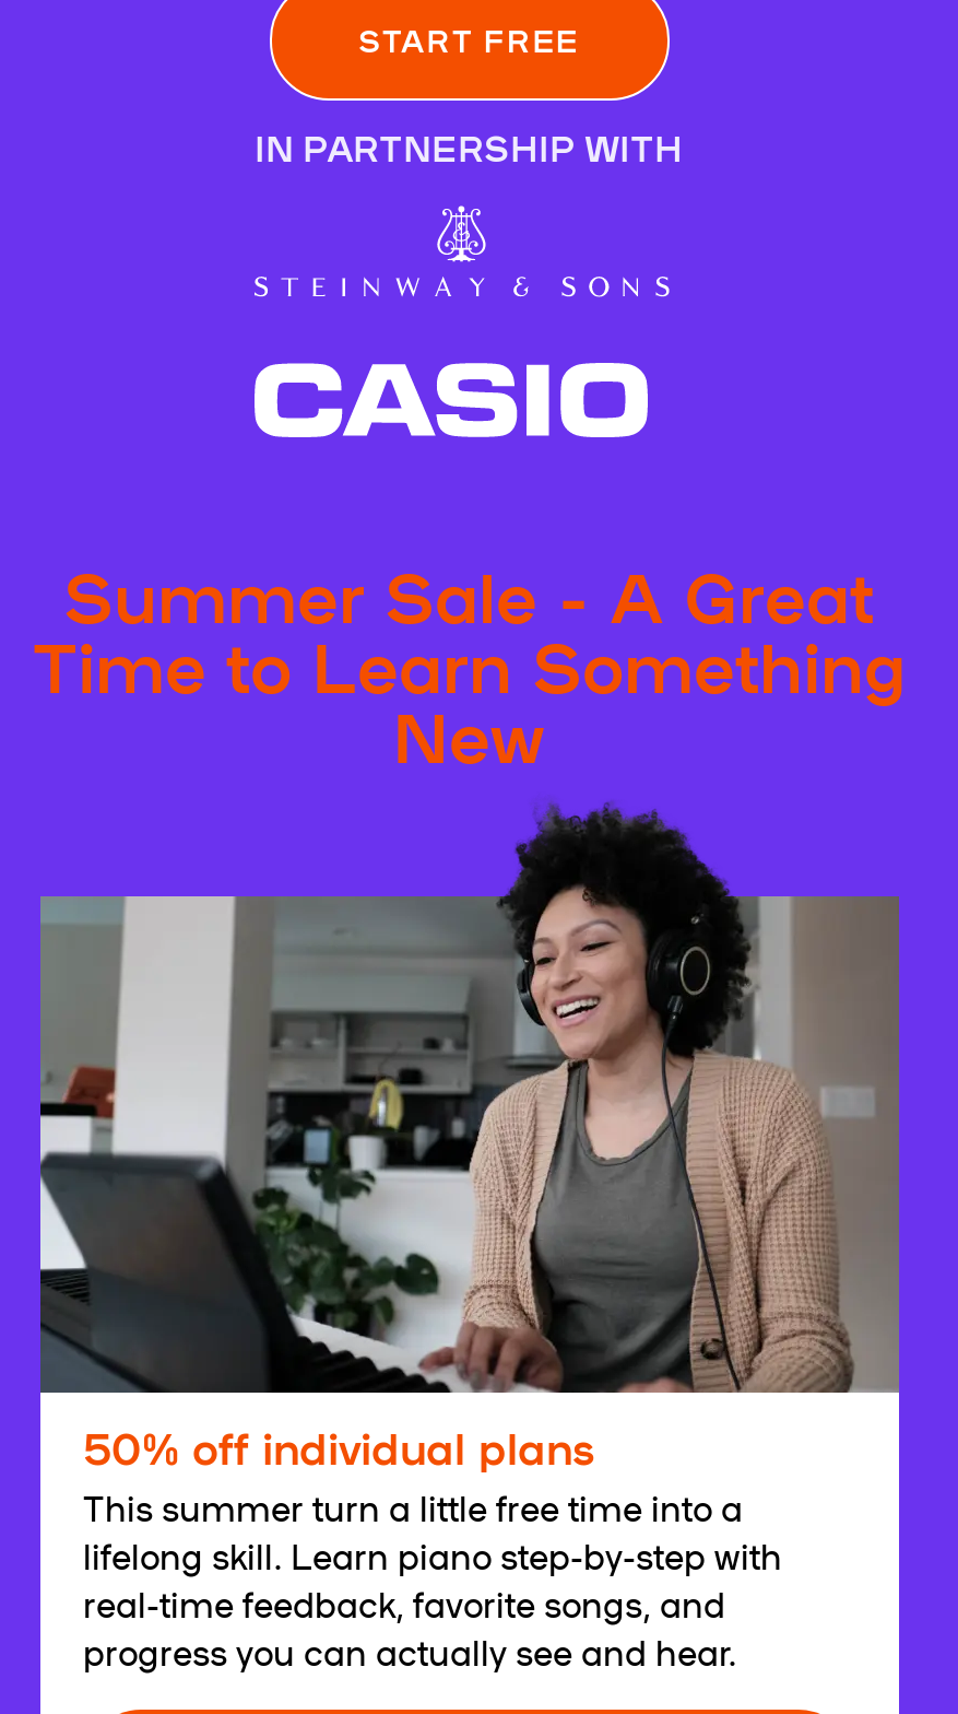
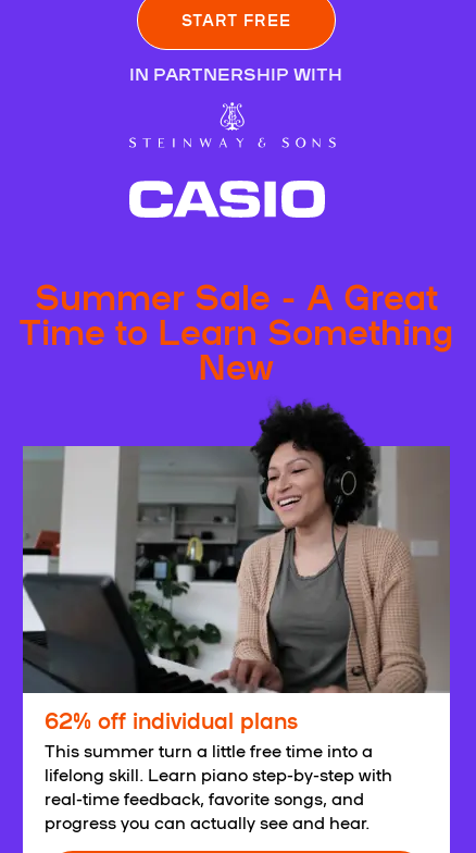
[83,1413,594,1475] 50% off individual plans -> [44,703,297,734] 62% off individual plans

